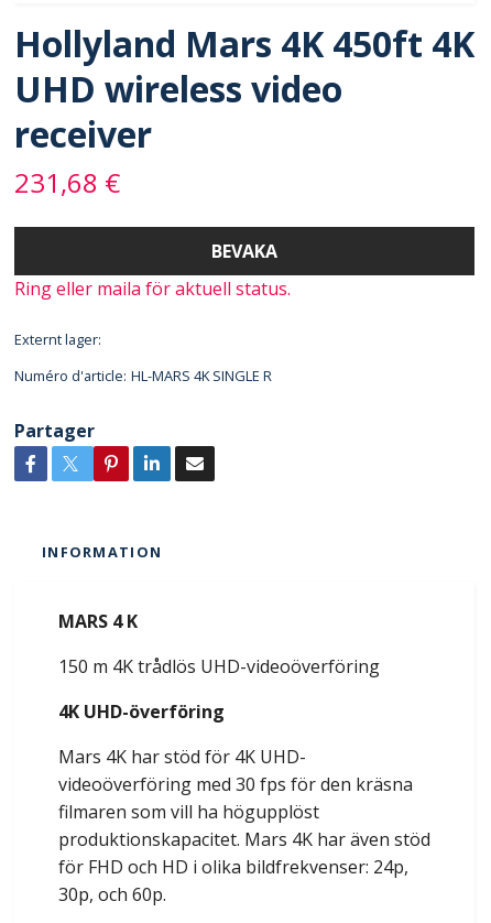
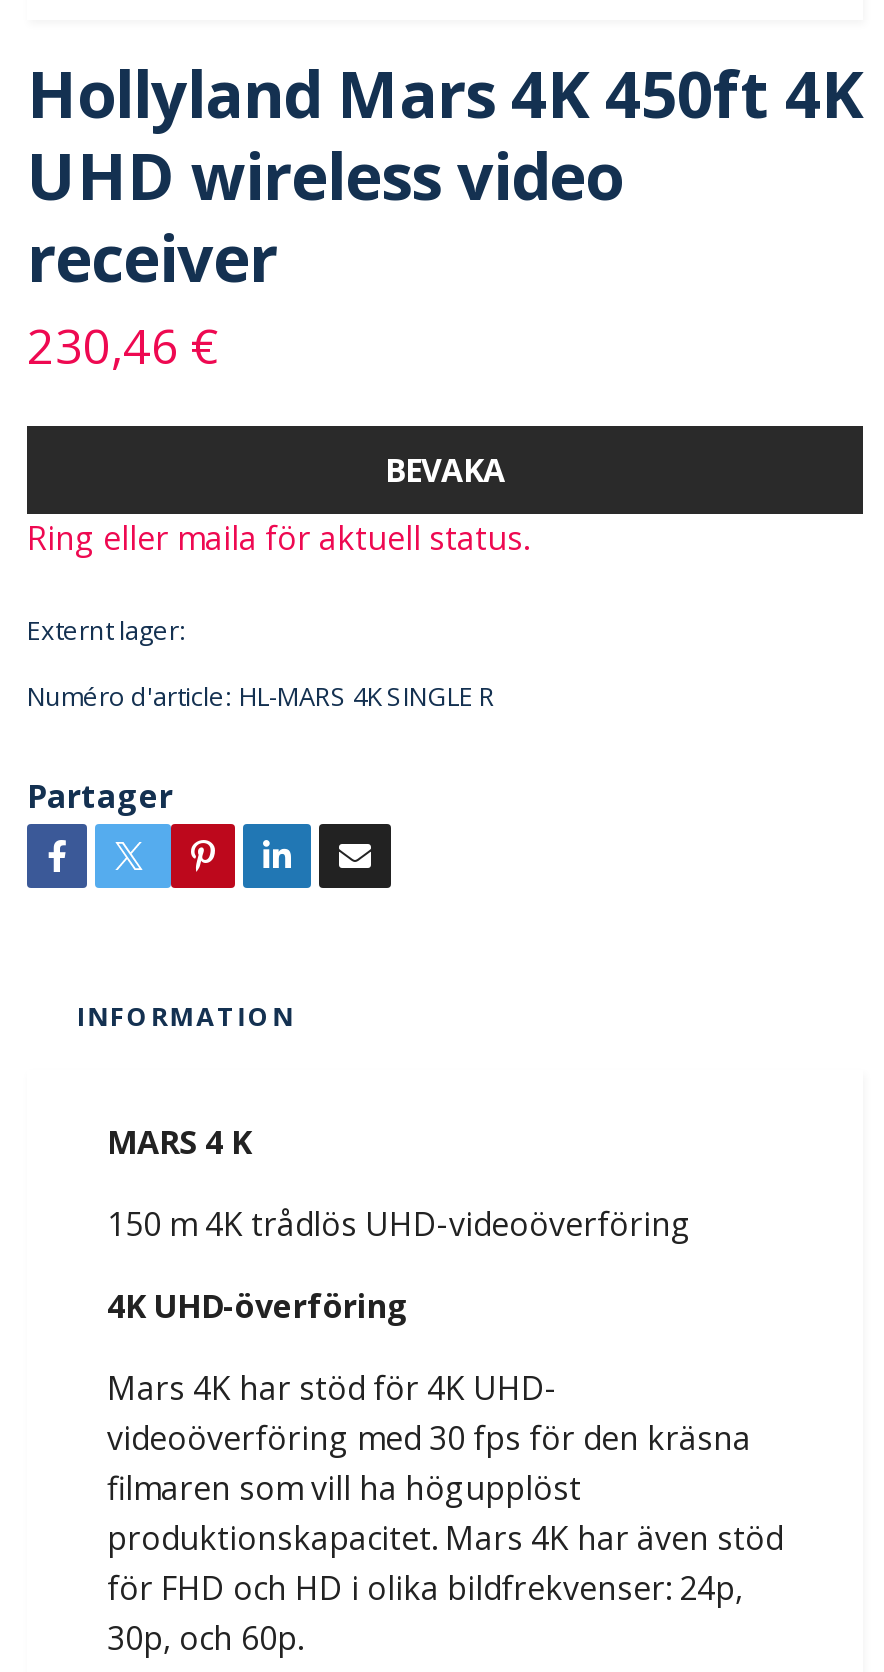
[14,164,120,201] 231,68 € -> [27,312,219,378] 230,46 €

